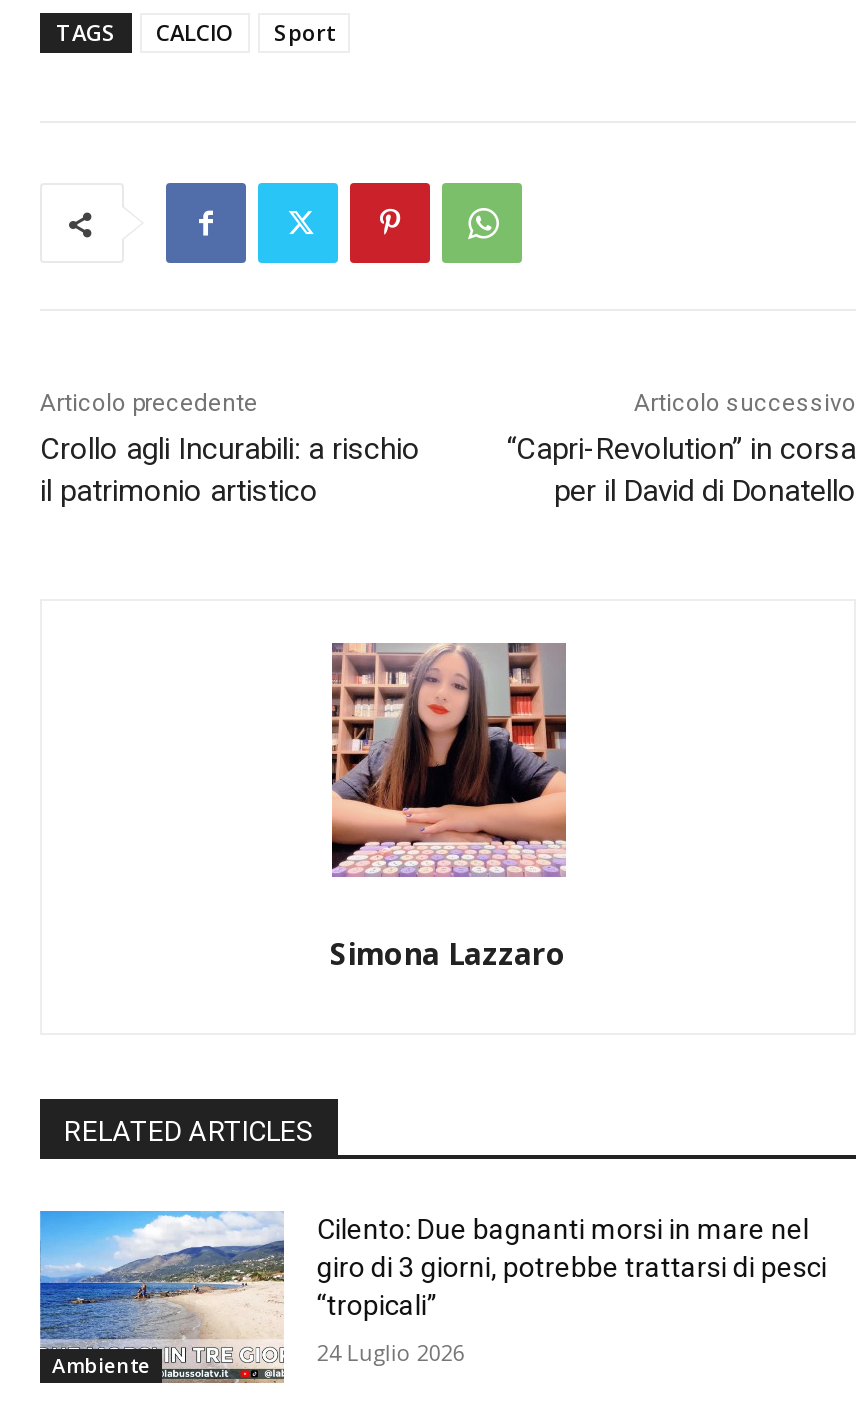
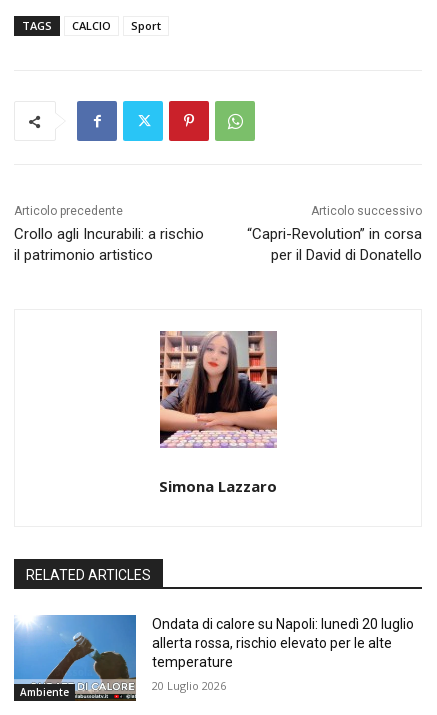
[38,1209,827,1385] [image] | Cilento: Due bagnanti morsi in mare nel | giro di 3 giorni, potrebbe trattarsi di pesci | “tropicali” -> [14,614,414,702] [image] | Ondata di calore su Napoli: lunedì 20 luglio | allerta rossa, rischio elevato per le alte | temperature
[317,1337,465,1367] 24 Luglio 2026 -> [152,678,226,693] 20 Luglio 2026

